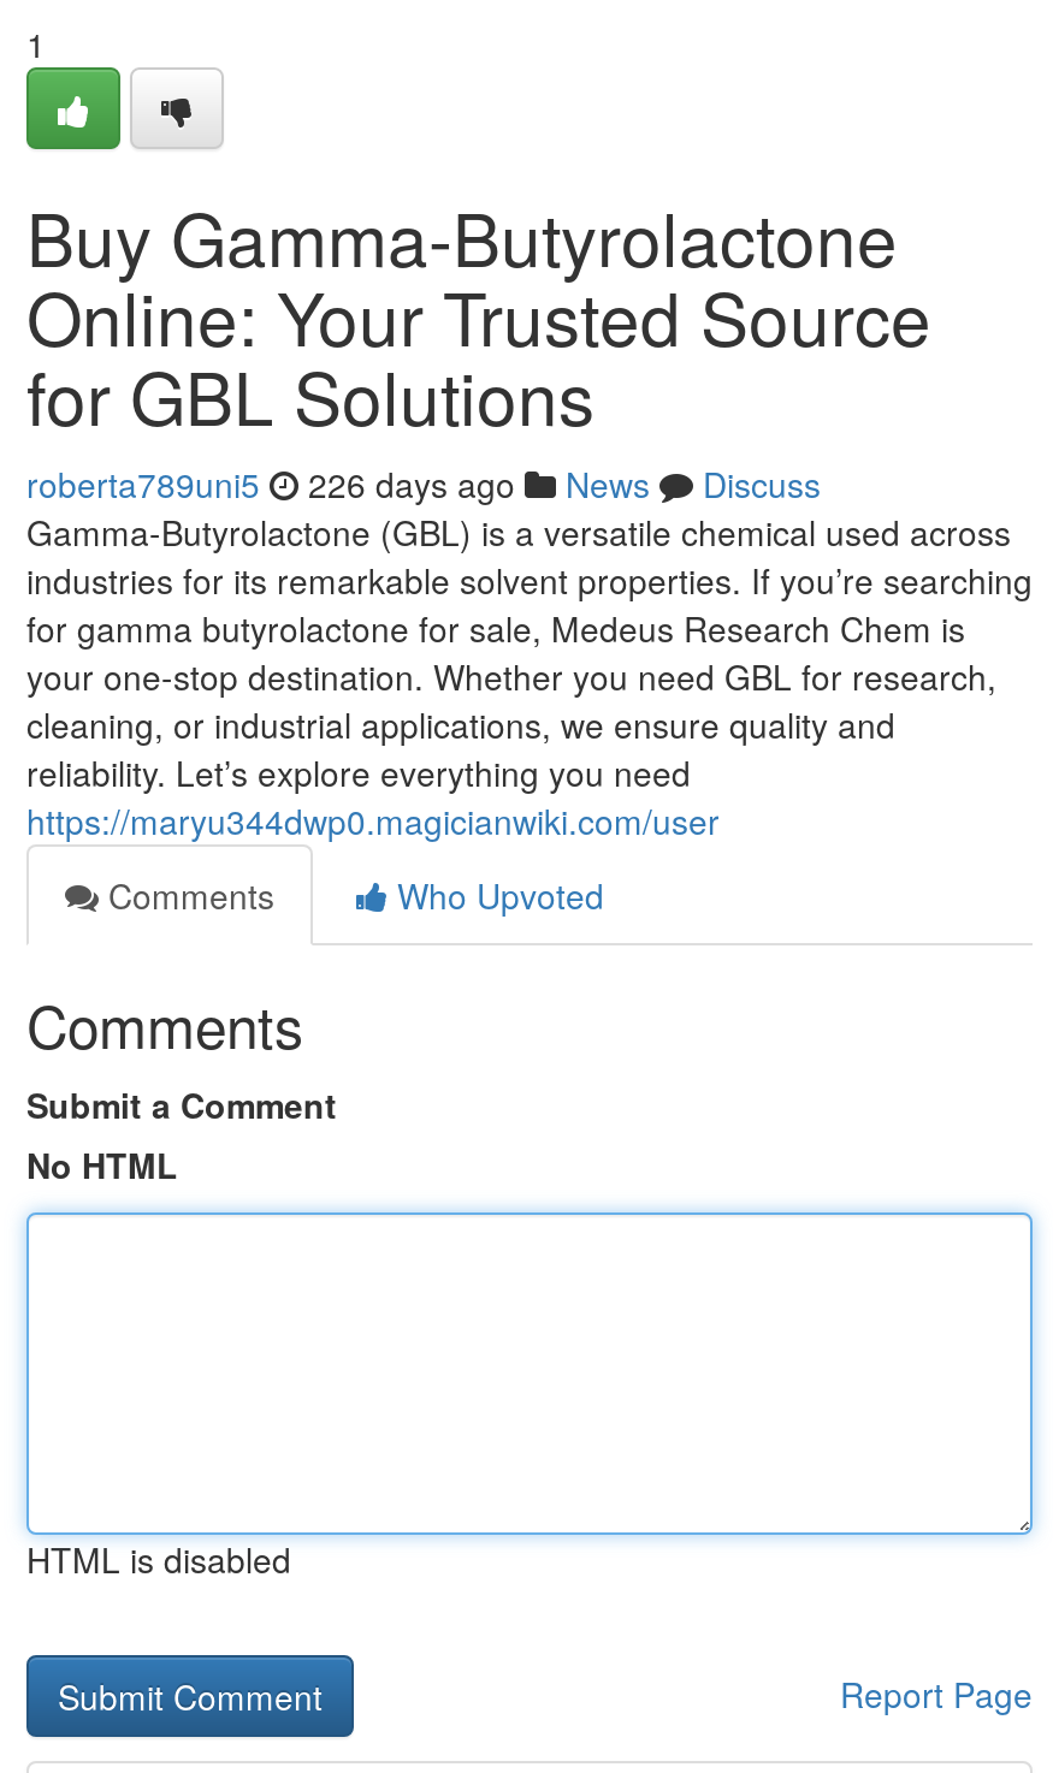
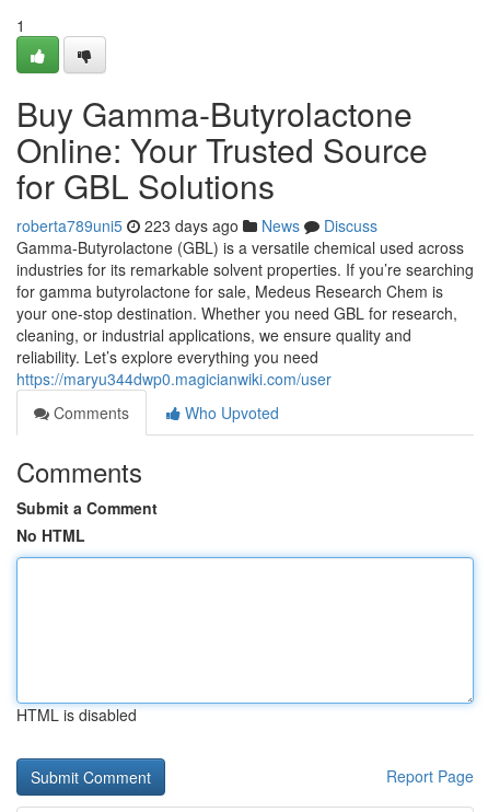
[26,459,821,508] roberta789uni5 226 days ago News Discuss -> [16,214,377,236] roberta789uni5 223 days ago News Discuss

